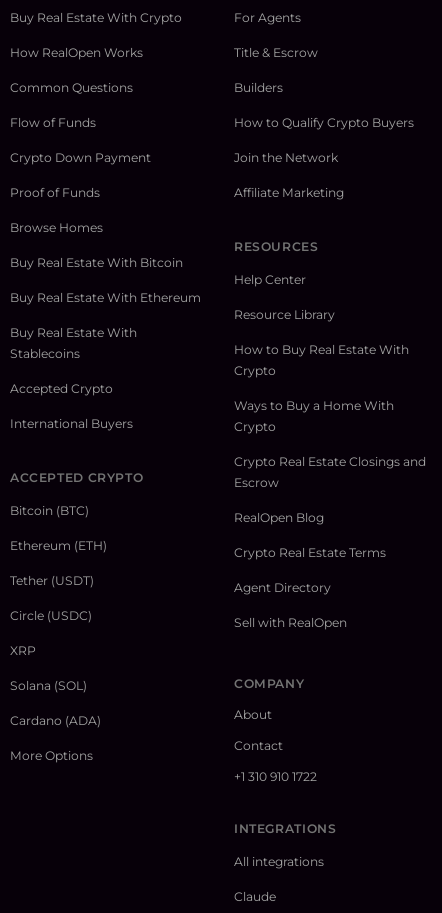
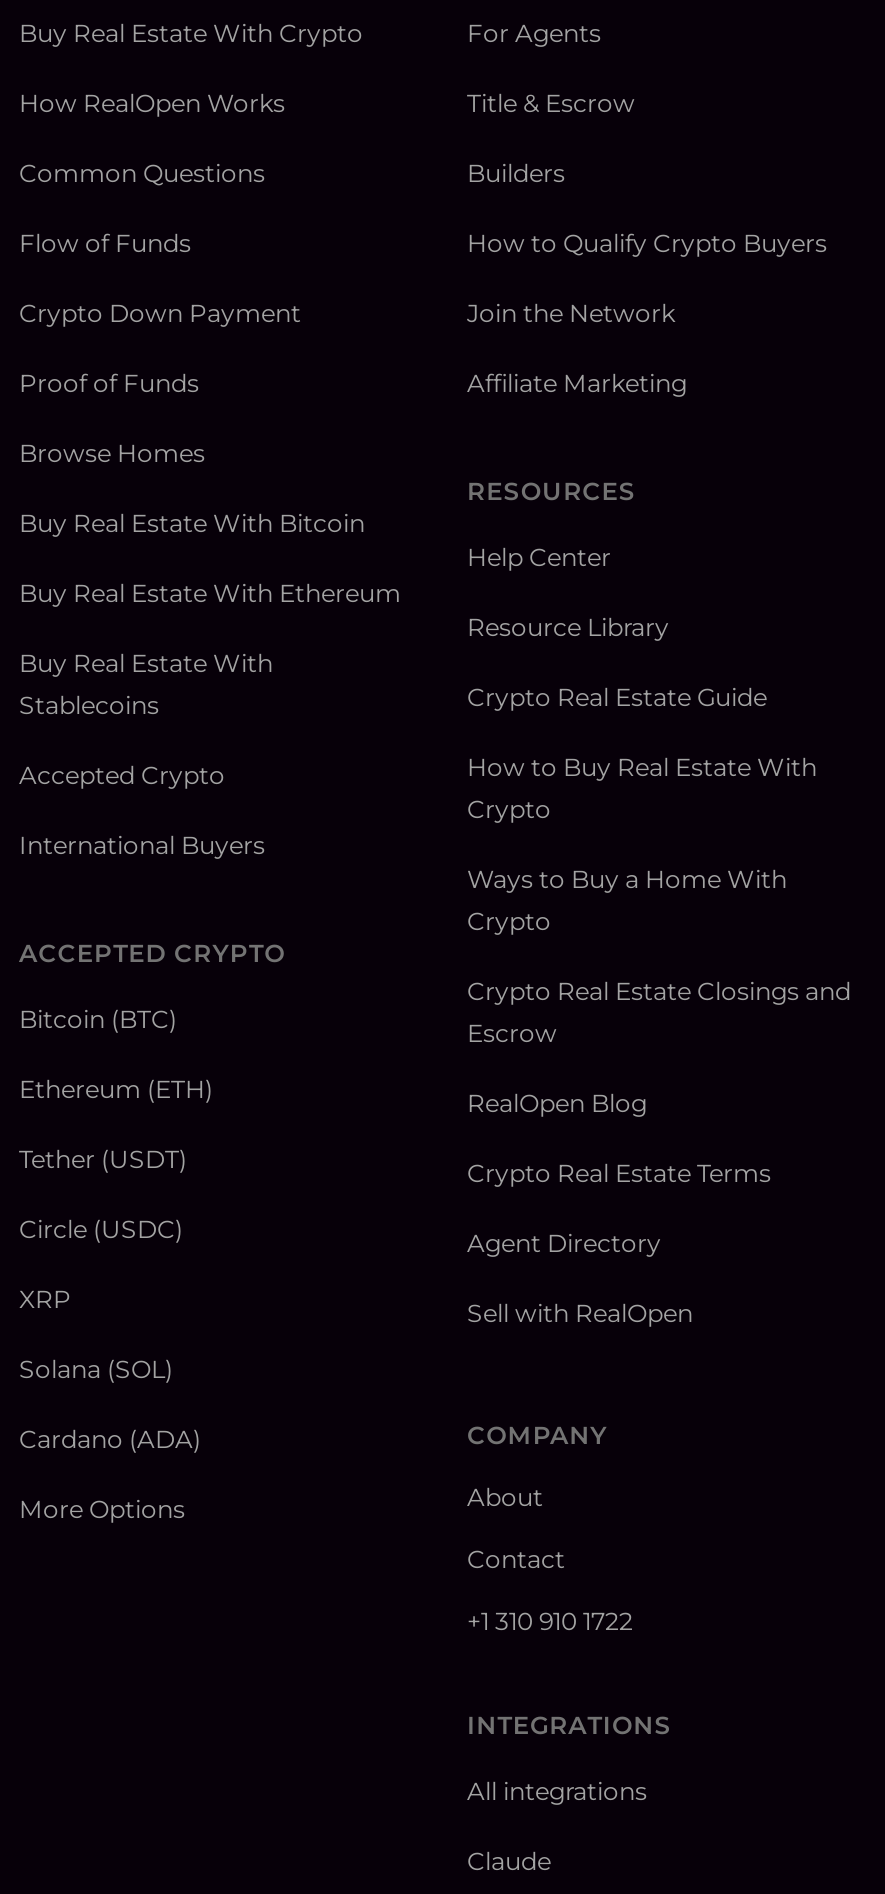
none -> [467,683,767,713] Crypto Real Estate Guide

